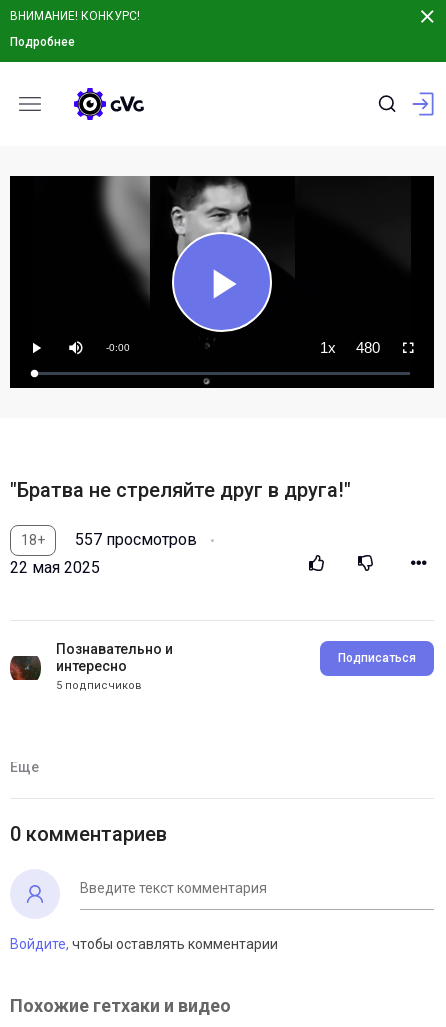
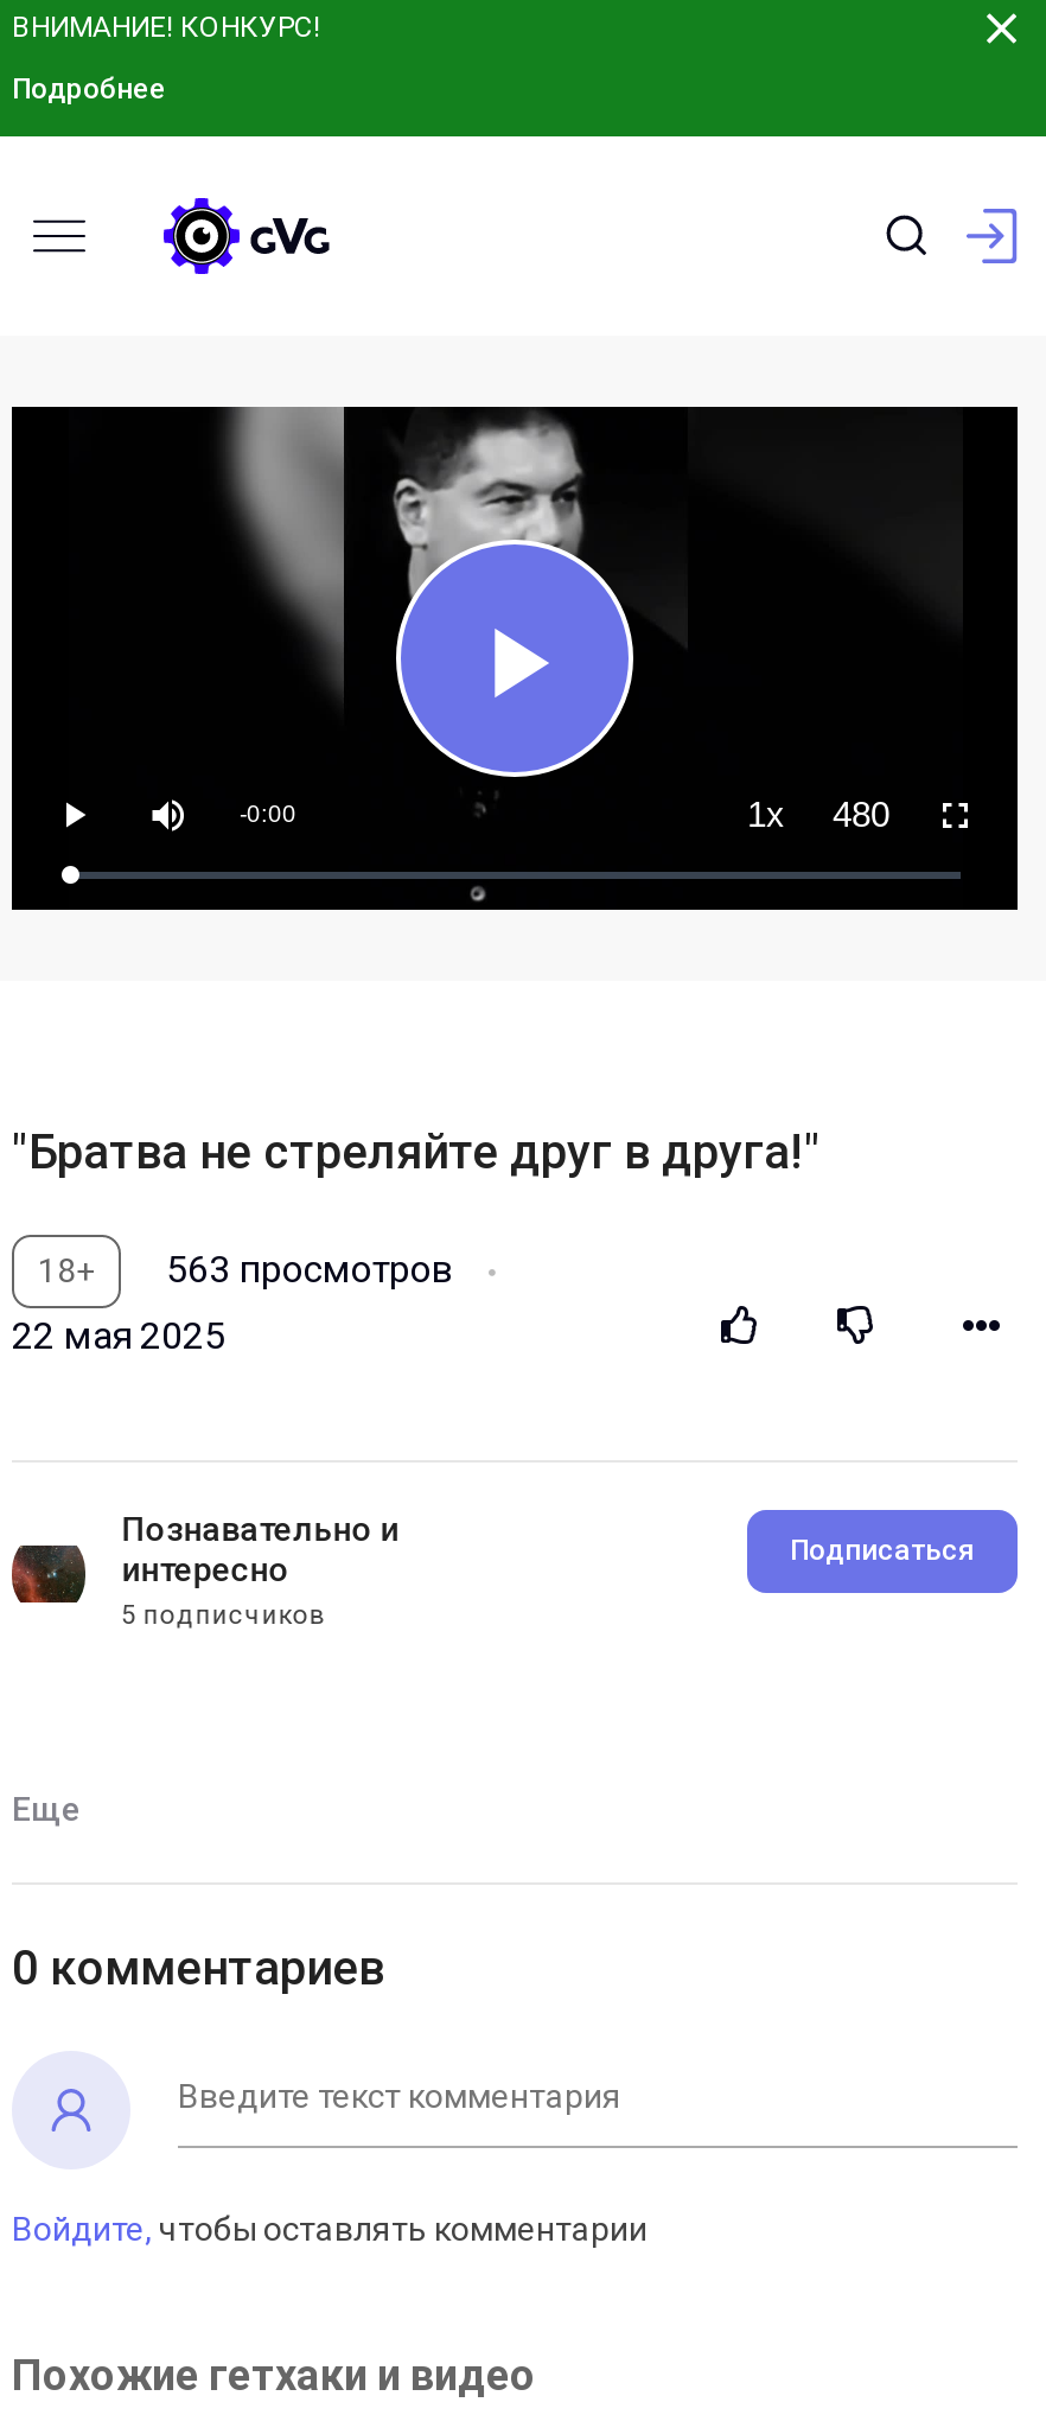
[21,530,197,549] 18+ 557 просмотров -> [38,1247,455,1292] 18+ 563 просмотров

